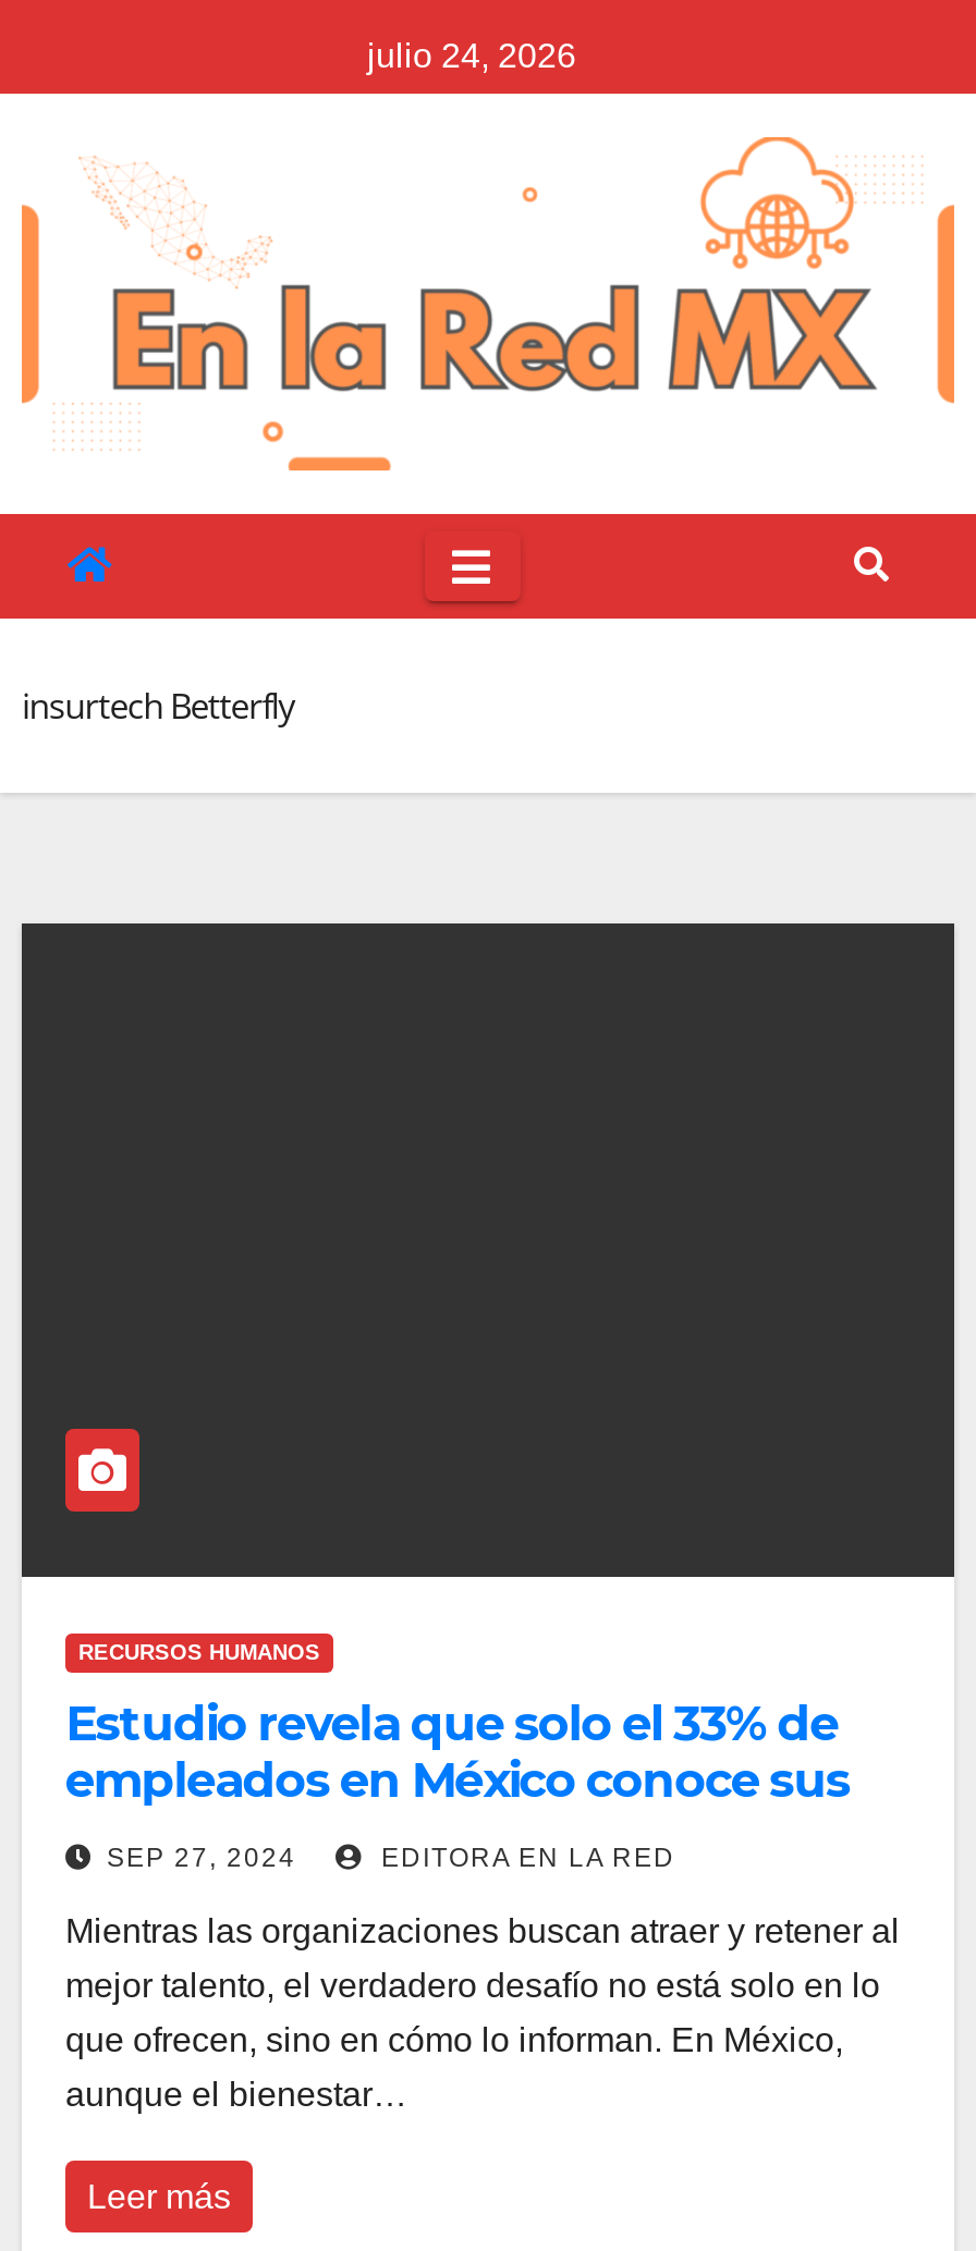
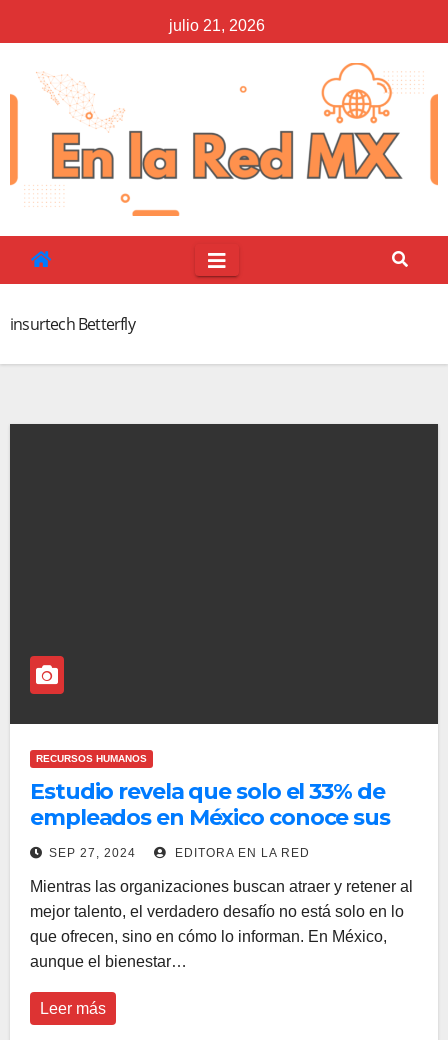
[367,37,576,74] julio 24, 2026 -> [168,17,264,34] julio 21, 2026

